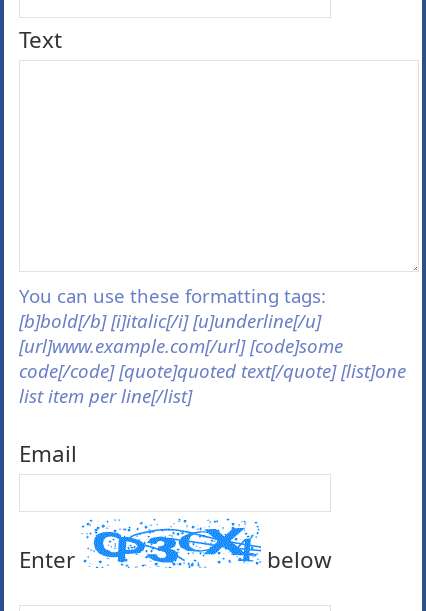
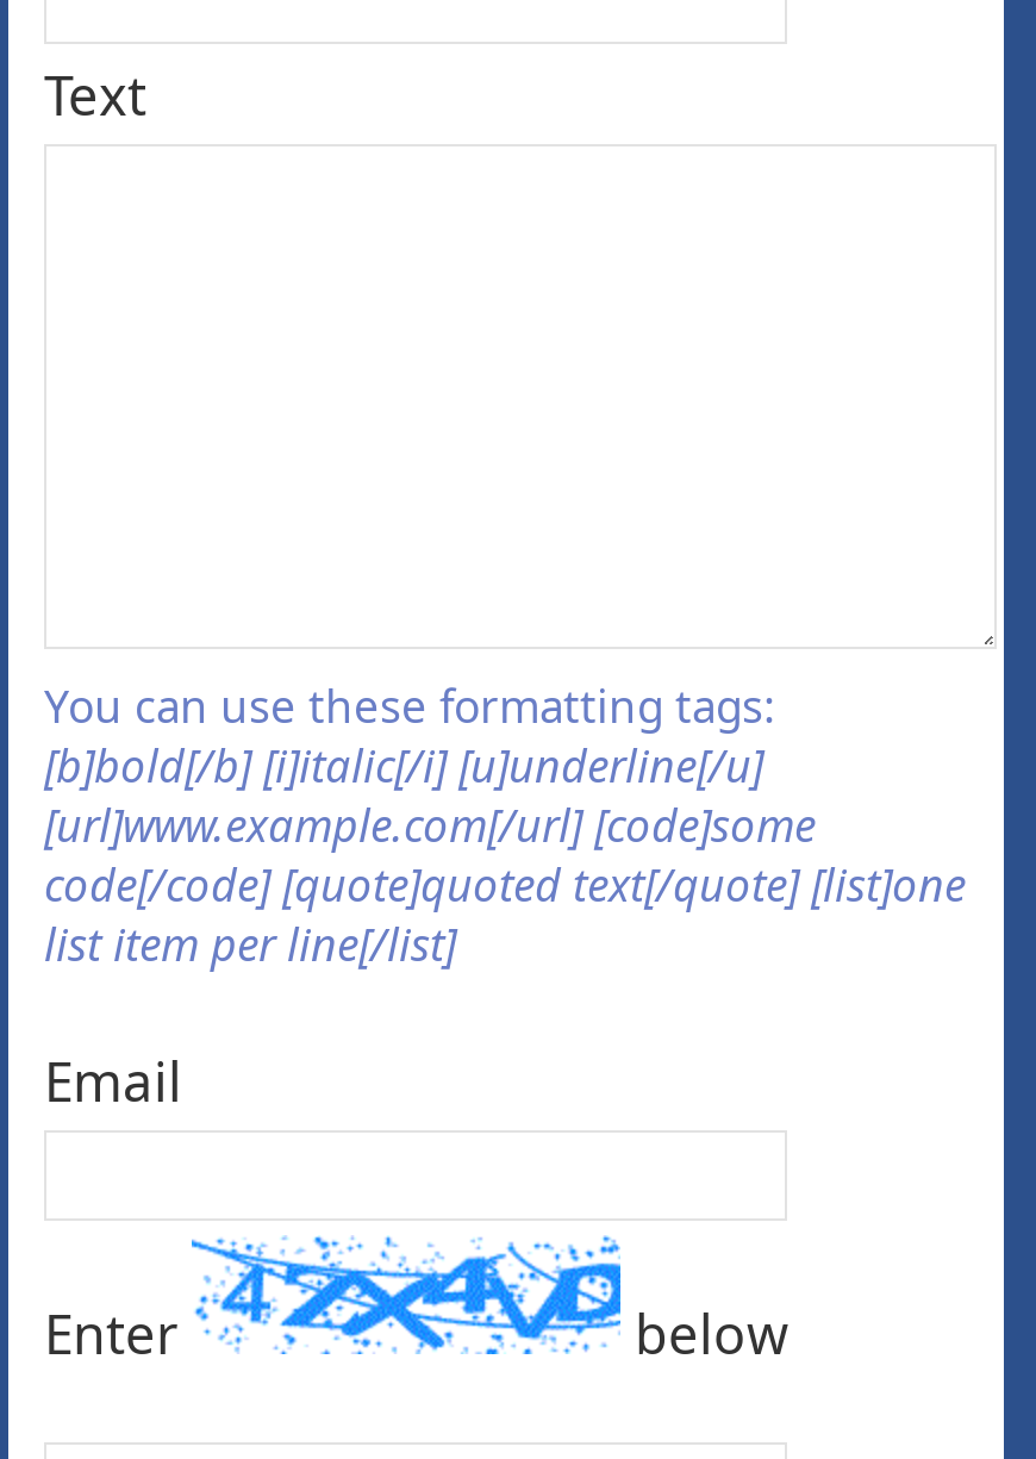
[81,518,261,569] [image] -> [189,1235,623,1357] [image]

